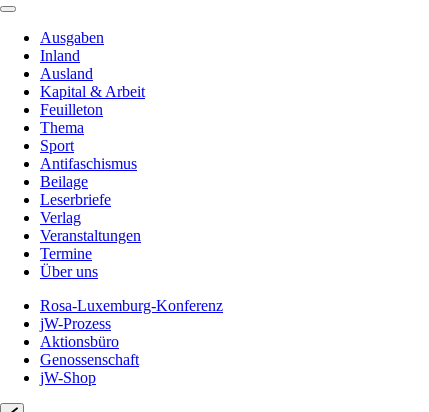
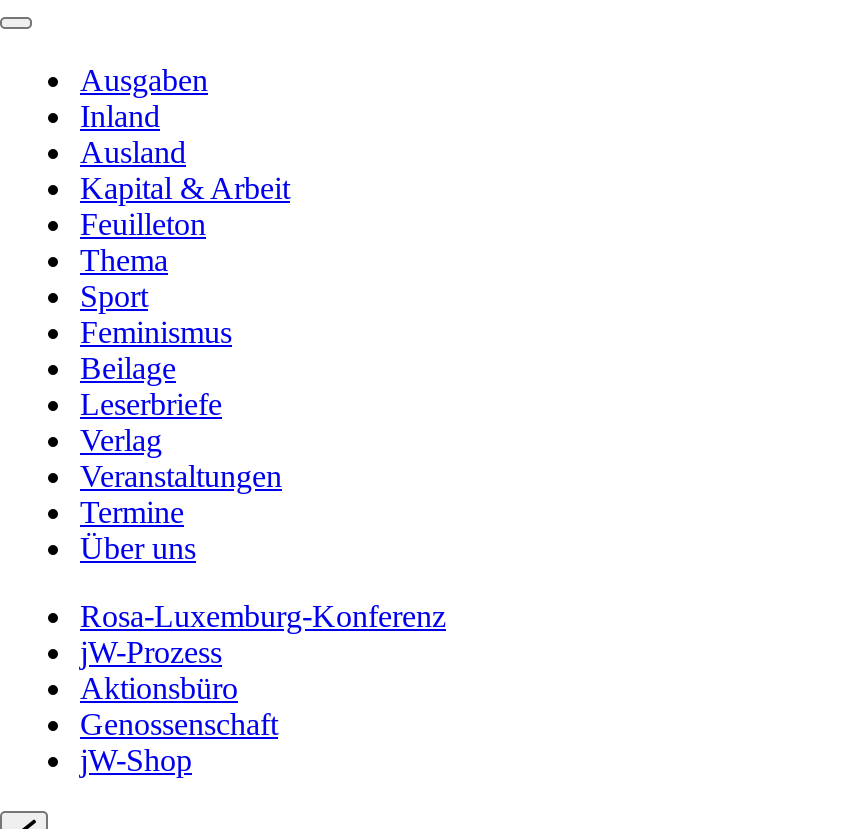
[40,155,137,172] Antifaschismus -> [80,315,232,349] Feminismus

